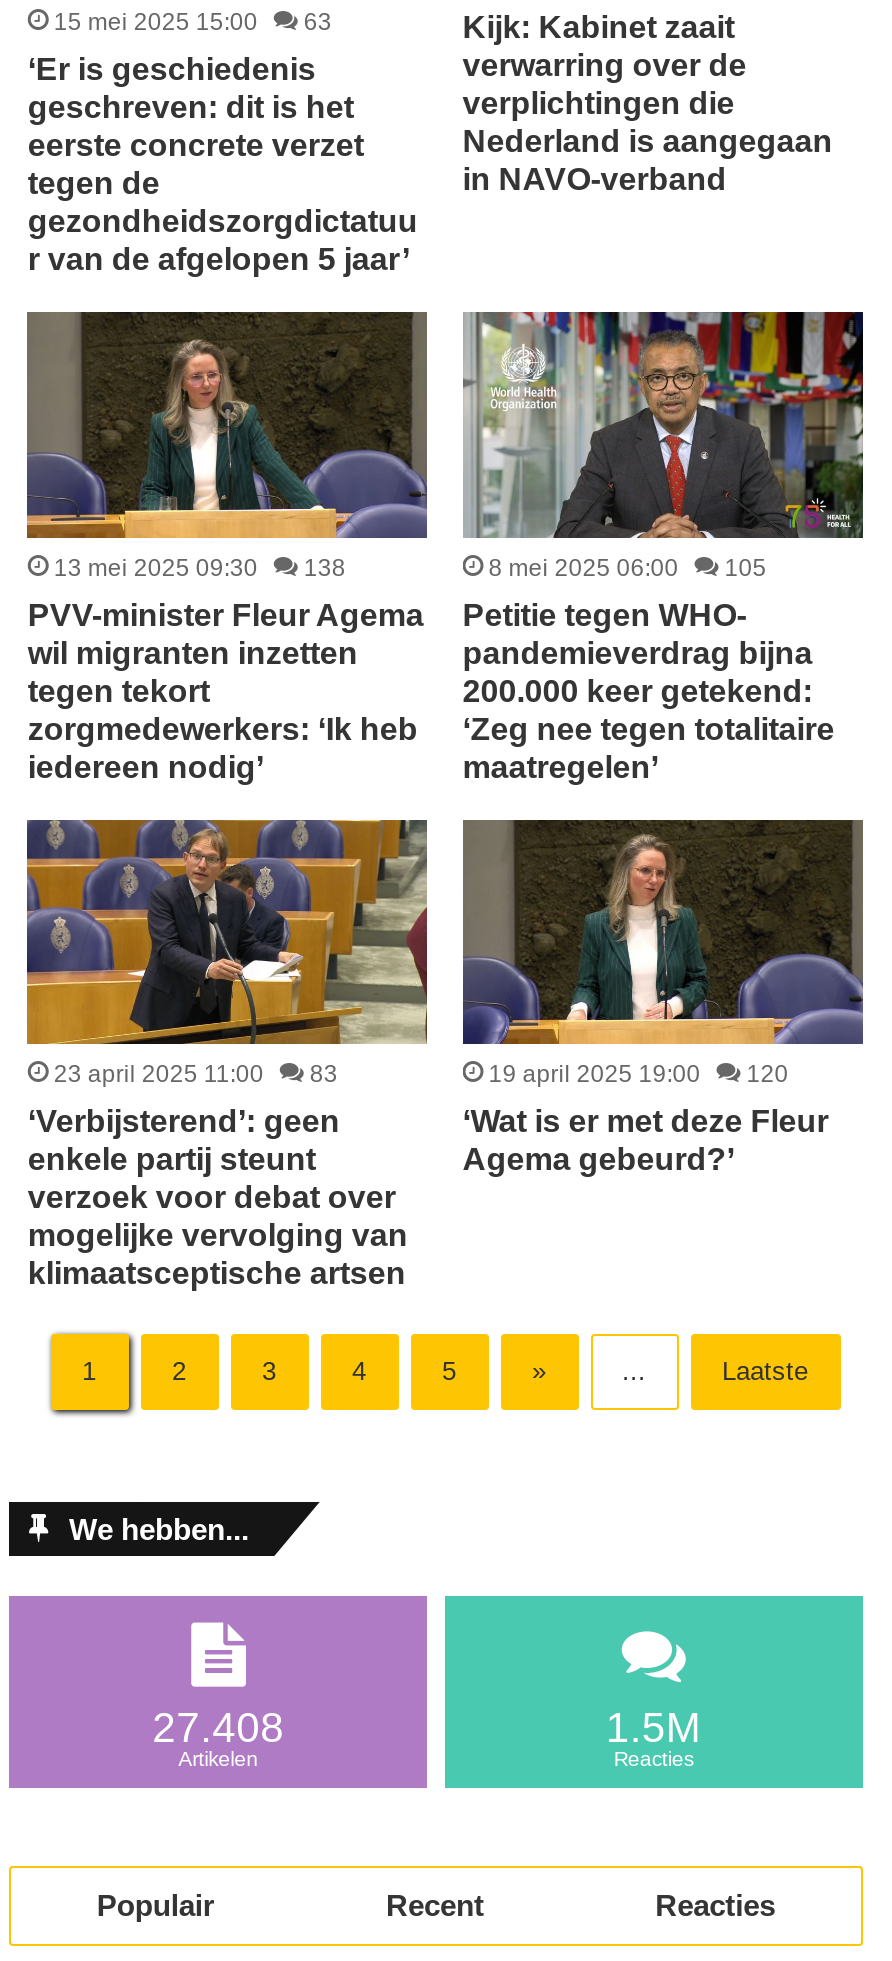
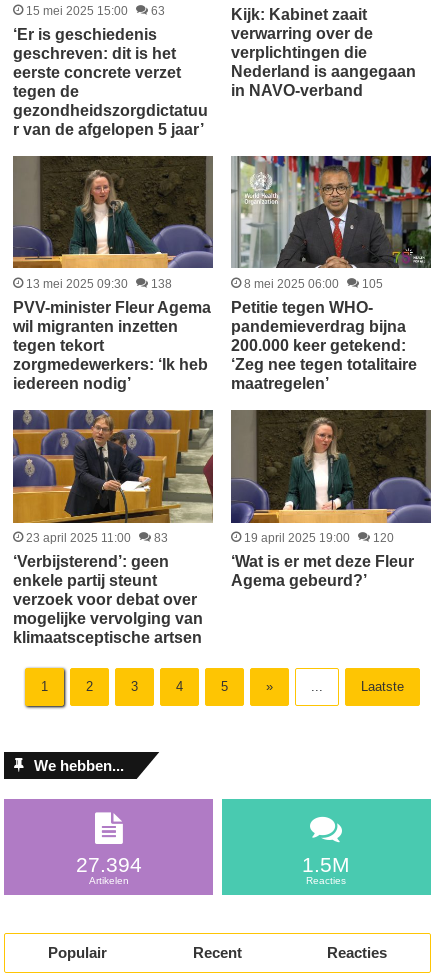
[152,1704,284,1750] 27.408 -> [76,853,142,876] 27.394

